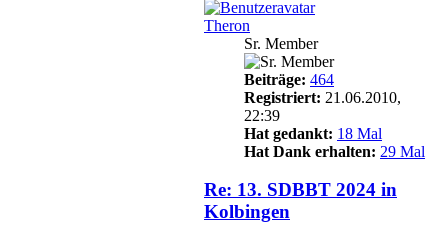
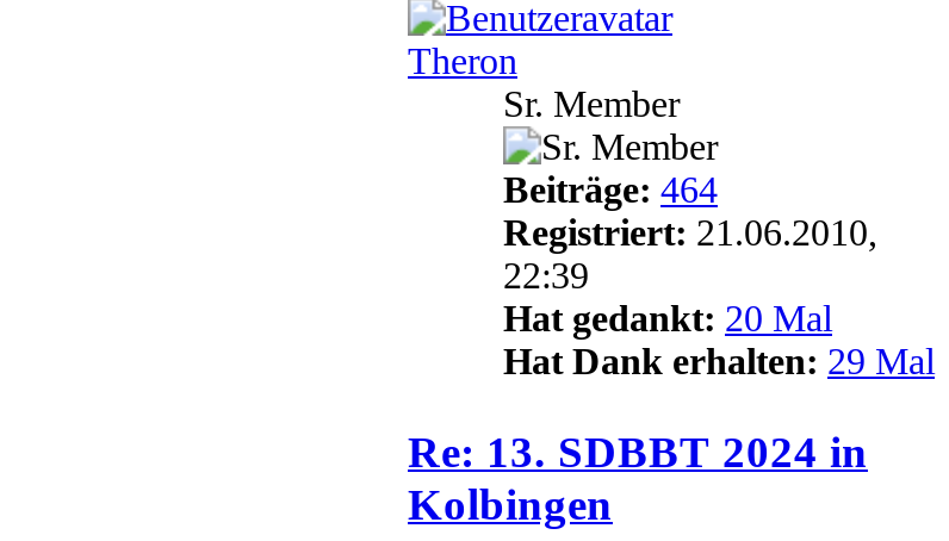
[244,125,382,142] Hat gedankt: 18 Mal -> [503,297,832,337] Hat gedankt: 20 Mal

